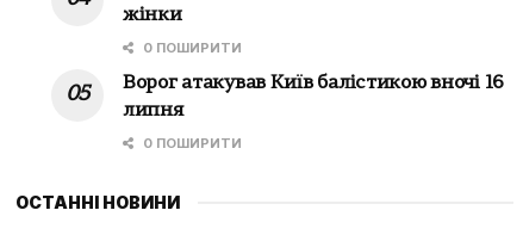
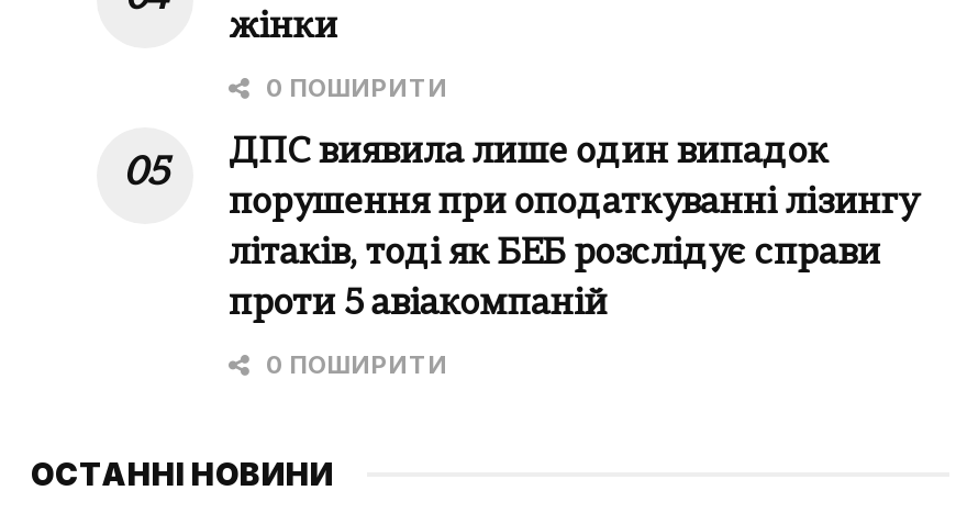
[123,74,504,121] Ворог атакував Київ балістикою вночі 16 | липня -> [229,137,917,324] ДПС виявила лише один випадок | порушення при оподаткуванні лізингу | літаків, тоді як БЕБ розслідує справи | проти 5 авіакомпаній

